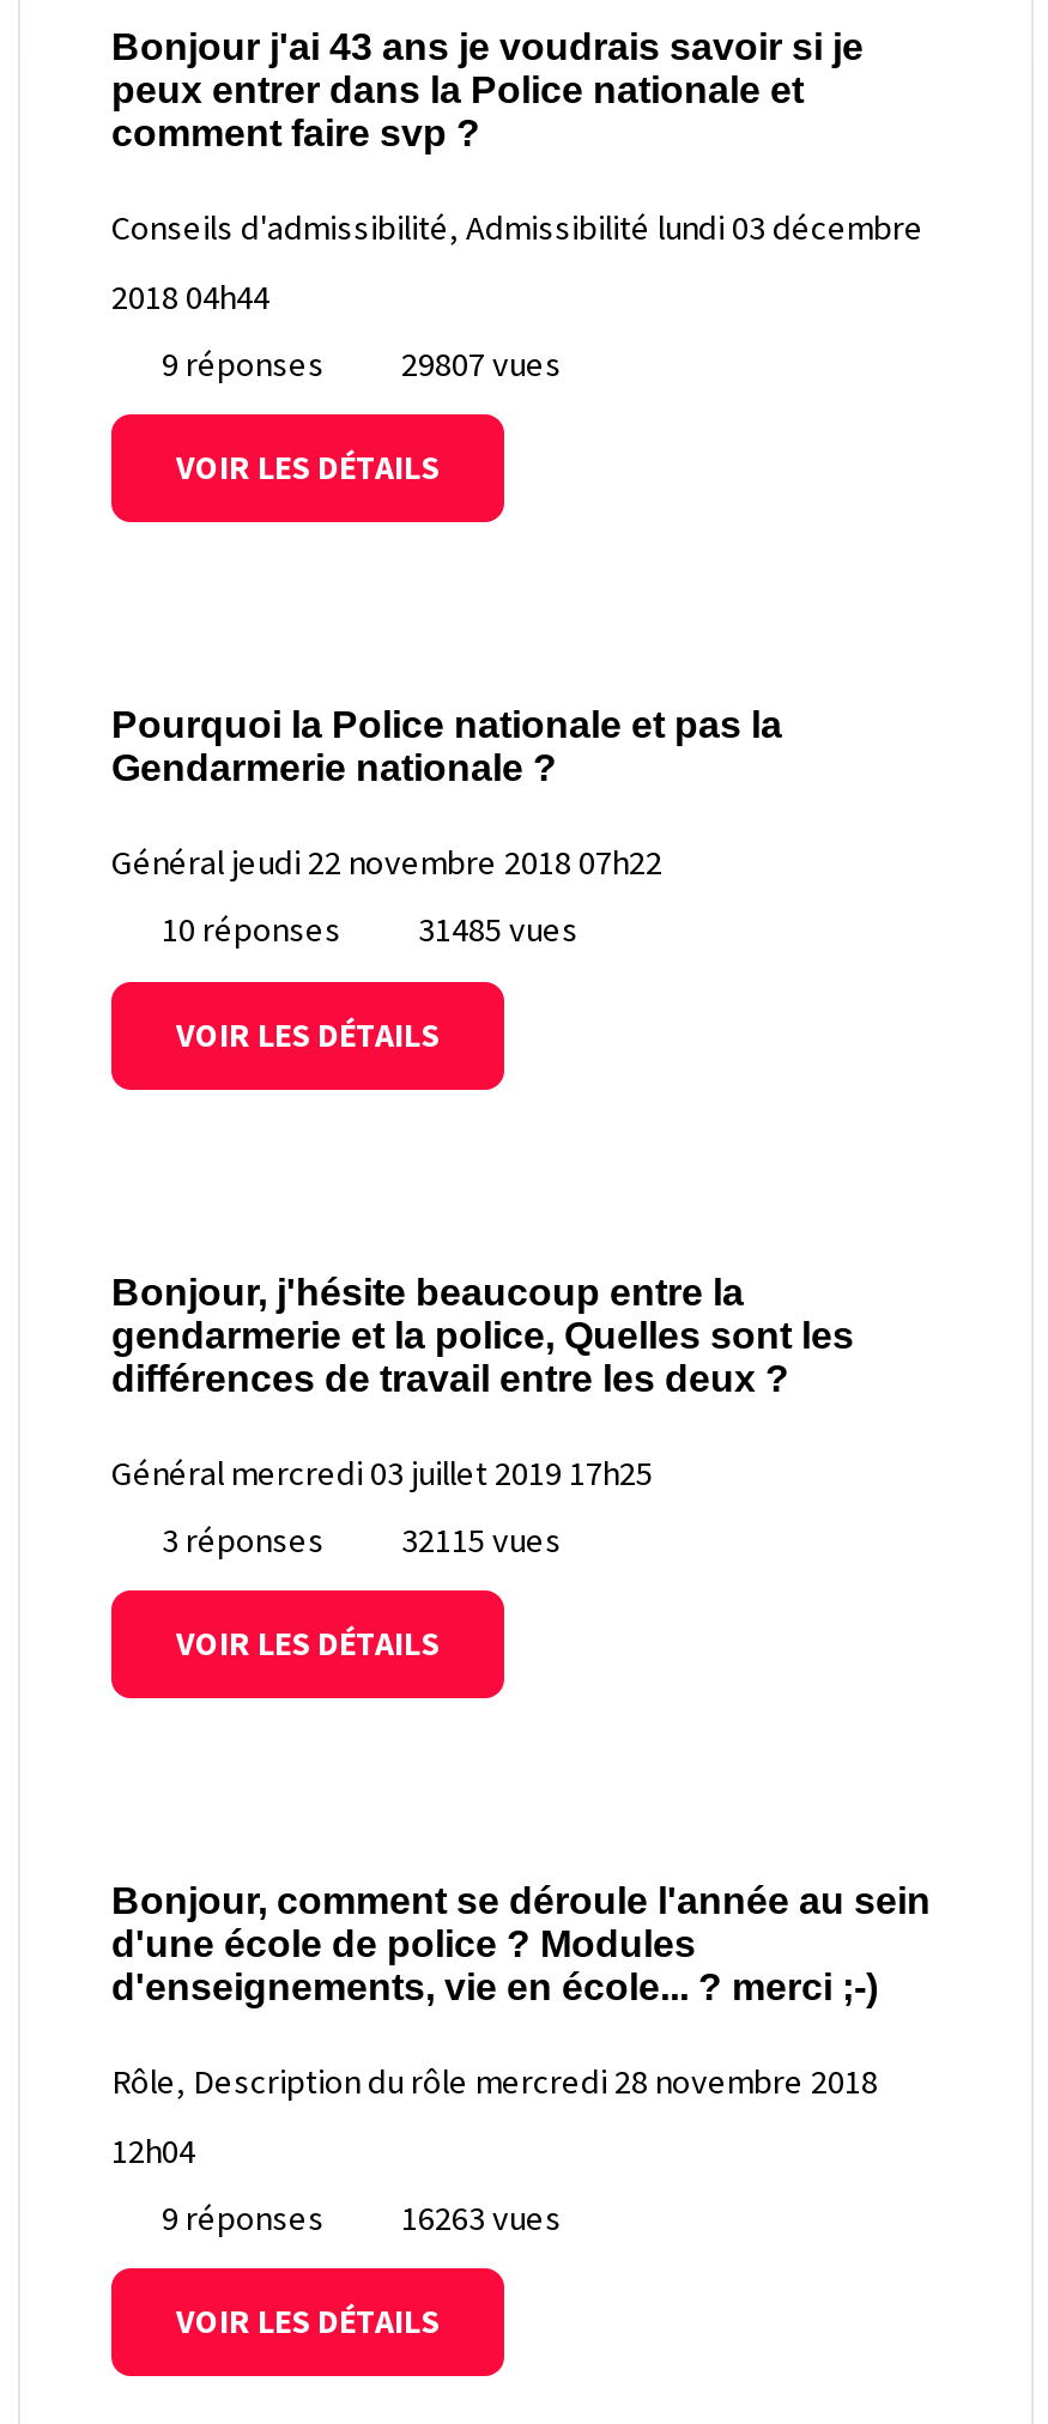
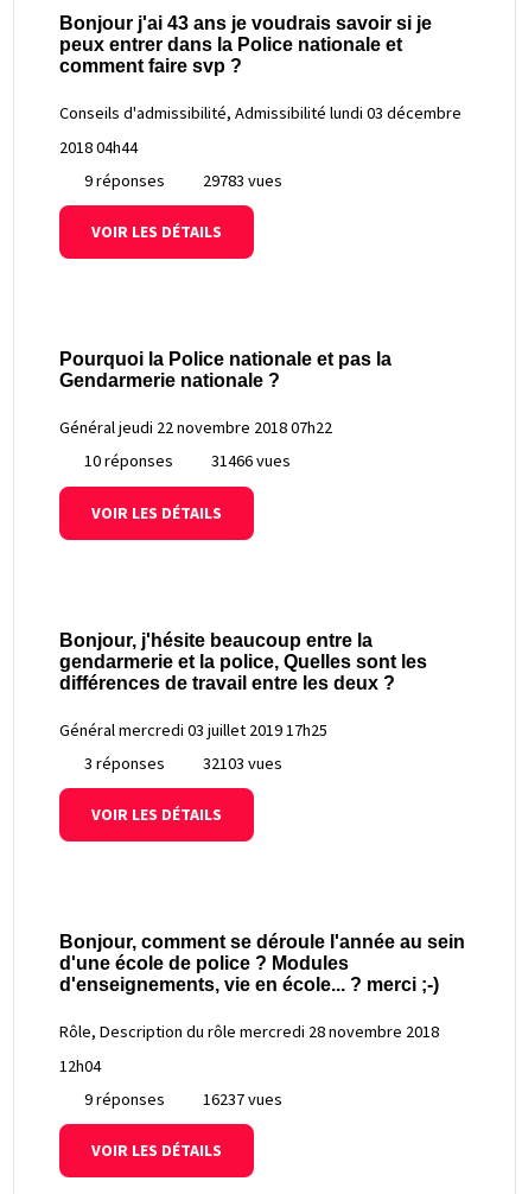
[155,343,562,386] 9 réponses 29807 vues -> [81,170,282,191] 9 réponses 29783 vues
[155,909,578,952] 10 réponses 31485 vues -> [81,450,291,472] 10 réponses 31466 vues
[155,1517,562,1561] 3 réponses 32115 vues -> [81,752,282,773] 3 réponses 32103 vues
[155,2196,562,2239] 9 réponses 16263 vues -> [81,1088,282,1109] 9 réponses 16237 vues

